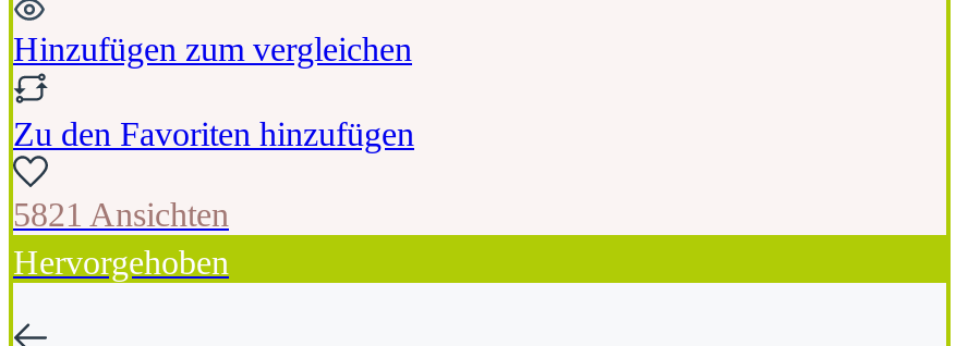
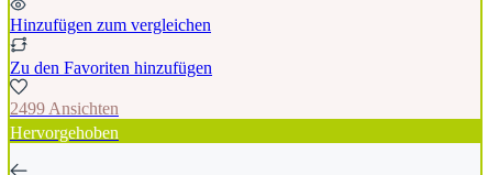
[13,196,229,233] 5821 Ansichten -> [10,99,119,118] 2499 Ansichten

